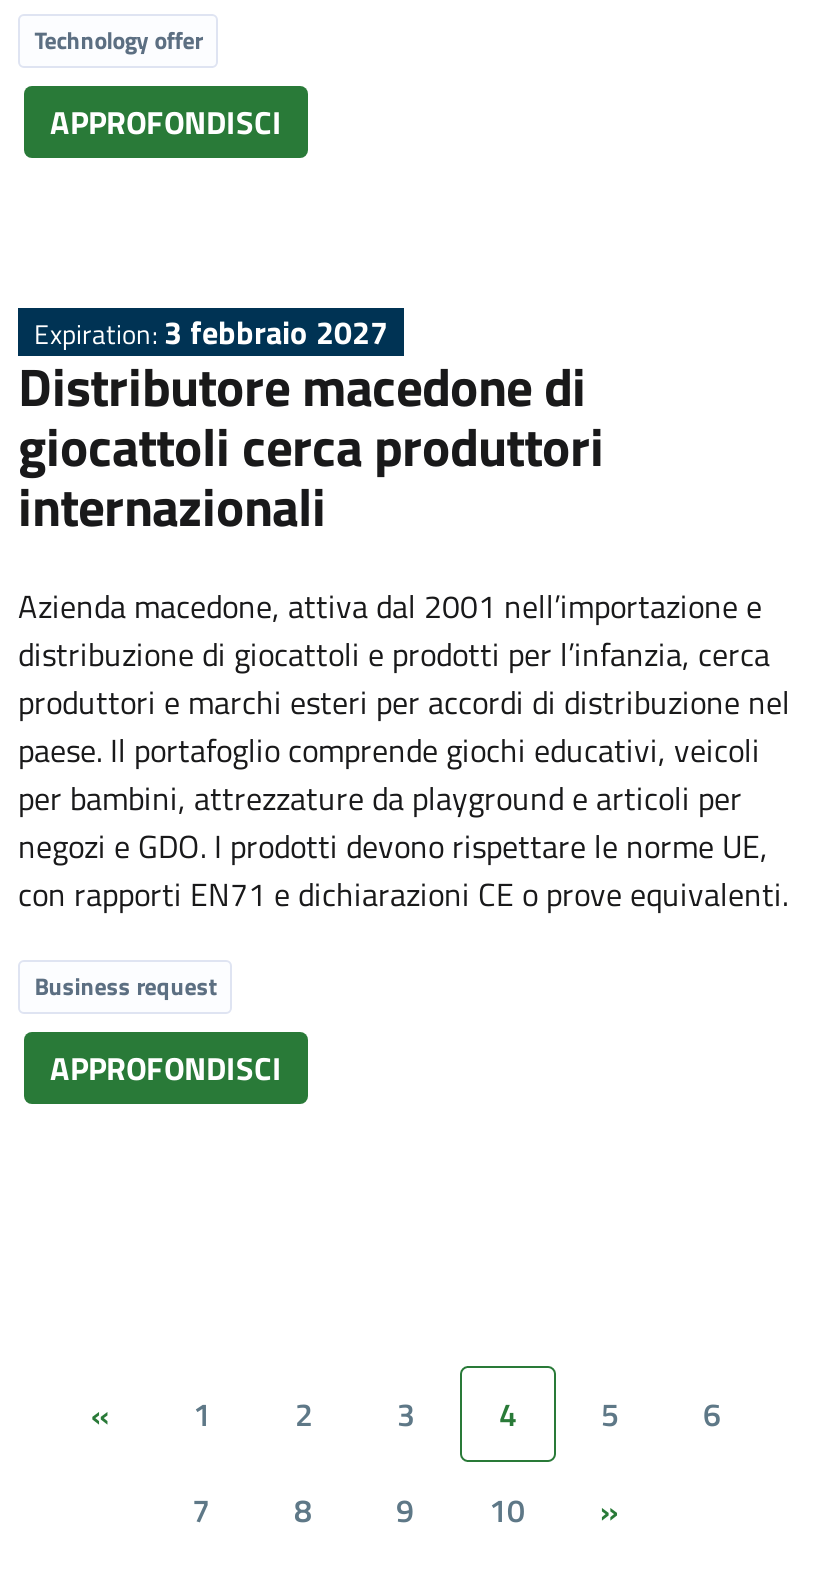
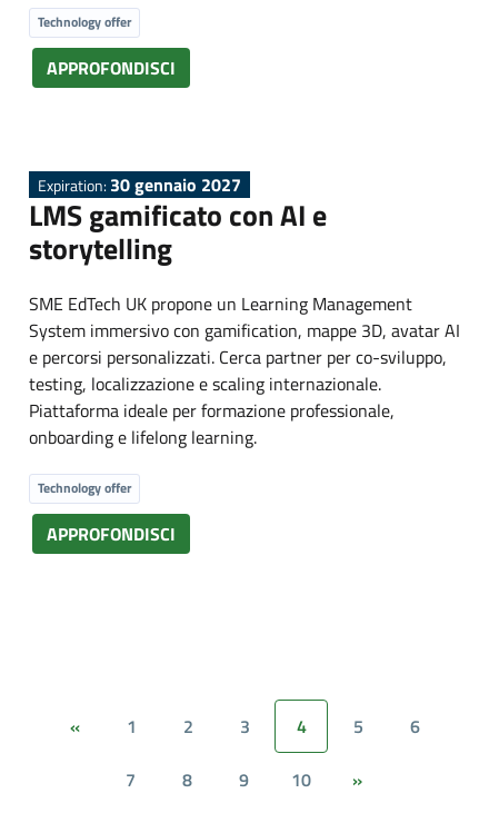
[18,308,790,918] Expiration:3 febbraio 2027 | Distributore macedone di | giocattoli cerca produttori | internazionali | Azienda macedone, attiva dal 2001 nell’importazione e | distribuzione di giocattoli e prodotti per l’infanzia, cerca | produttori e marchi esteri per accordi di distribuzione nel | paese. Il portafoglio comprende giochi educativi, veicoli | per bambini, attrezzature da playground e articoli per | negozi e GDO. I prodotti devono rispettare le norme UE, | con rapporti EN71 e dichiarazioni CE o prove equivalenti. -> [29,171,460,450] Expiration:30 gennaio 2027 | LMS gamificato con AI e | storytelling | SME EdTech UK propone un Learning Management | System immersivo con gamification, mappe 3D, avatar AI | e percorsi personalizzati. Cerca partner per co-sviluppo, | testing, localizzazione e scaling internazionale. | Piattaforma ideale per formazione professionale, | onboarding e lifelong learning.
[34,966,216,1004] Business request -> [38,477,131,498] Technology offer

